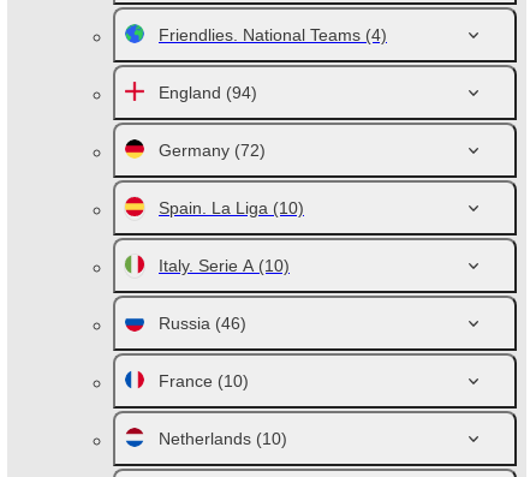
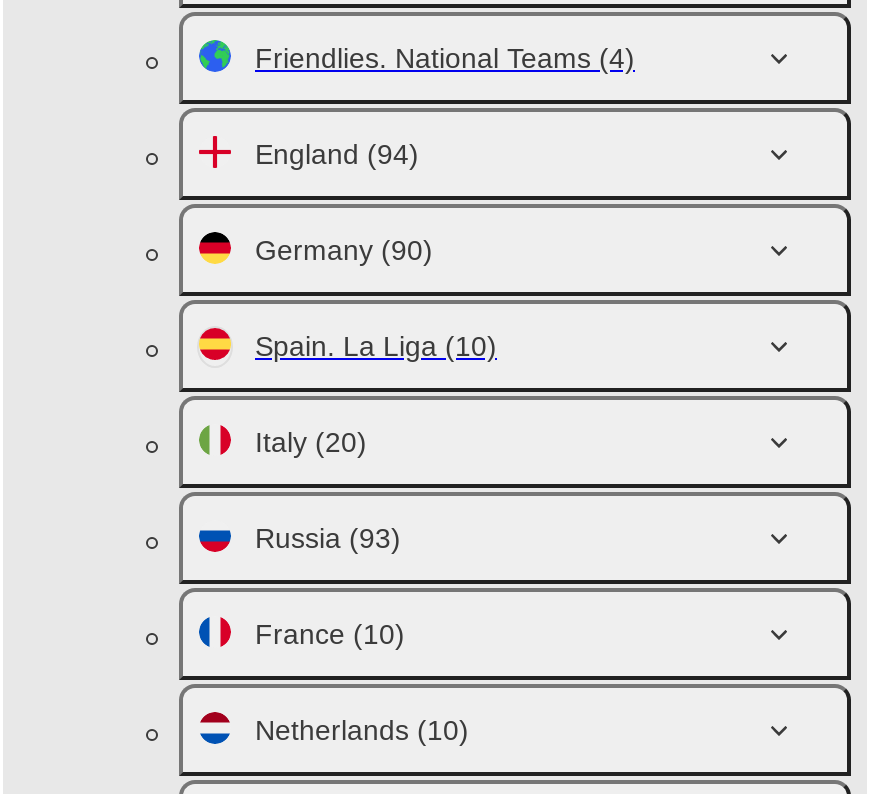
[159,141,266,160] Germany (72) -> [255,234,433,266] Germany (90)
[159,256,290,275] Italy. Serie A (10) -> [255,426,367,458] Italy (20)
[159,314,246,333] Russia (46) -> [255,522,401,554] Russia (93)

